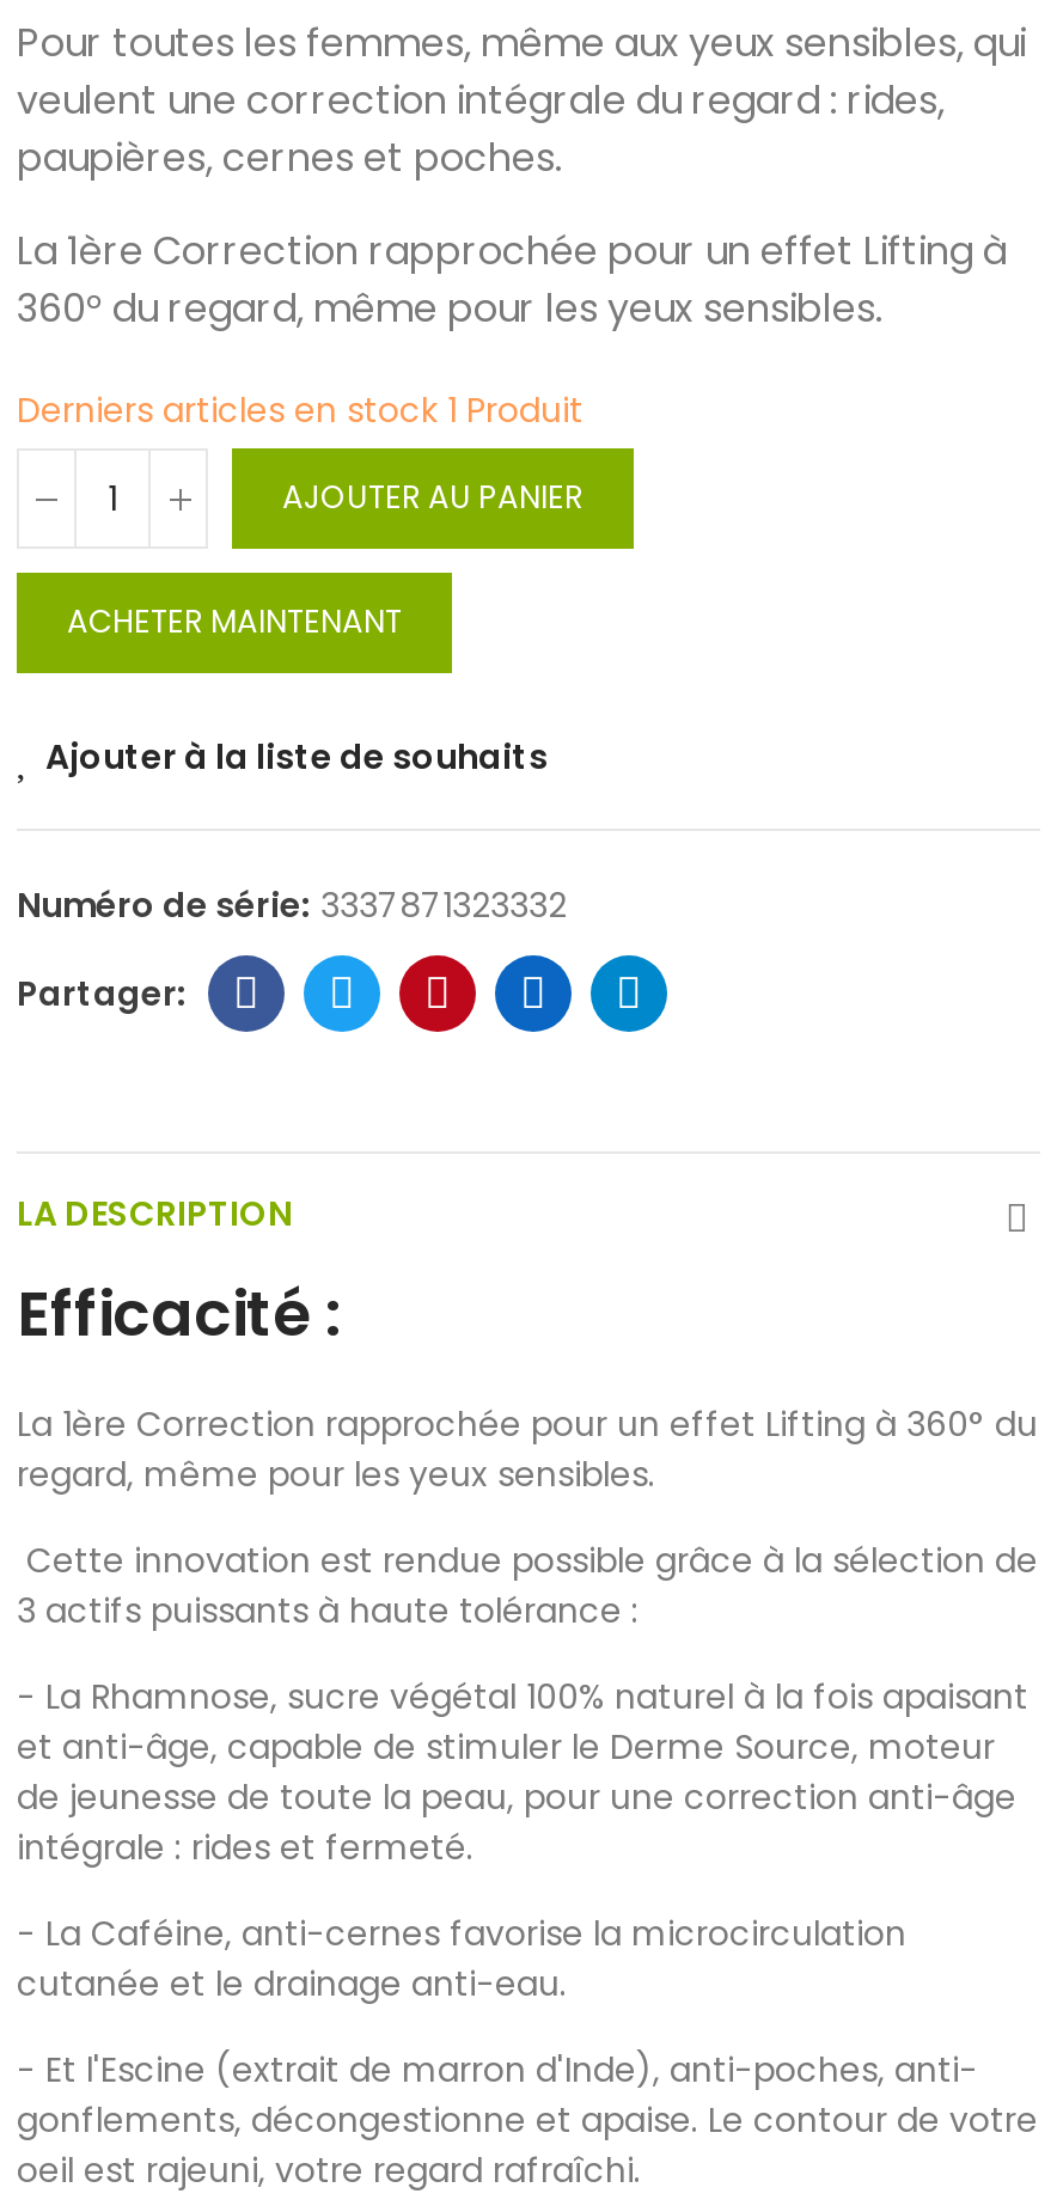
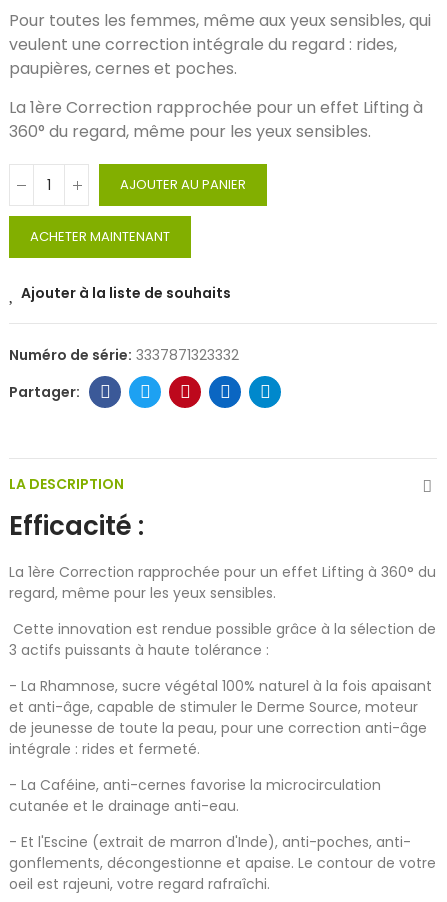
[17,386,584,434] Derniers articles en stock 1 Produit -> none

